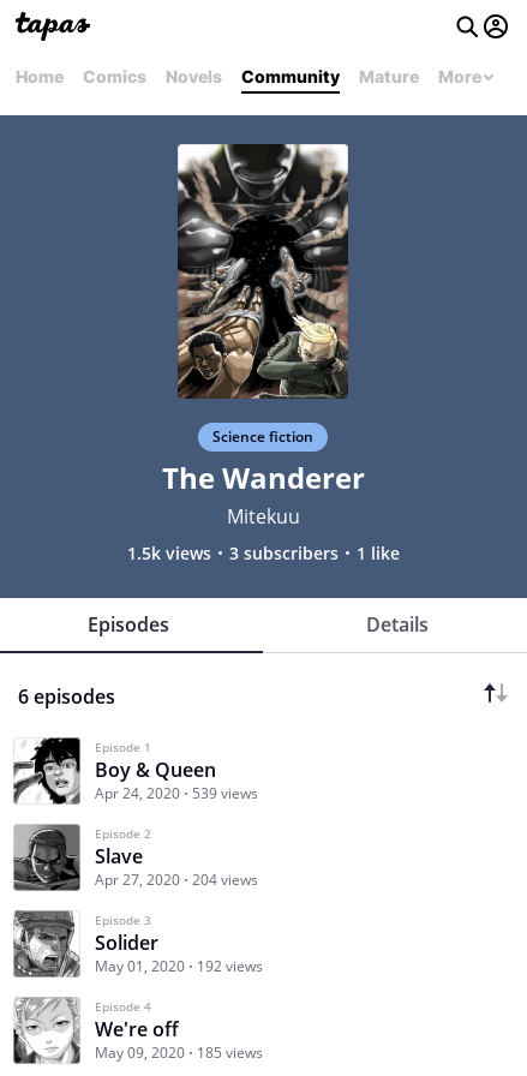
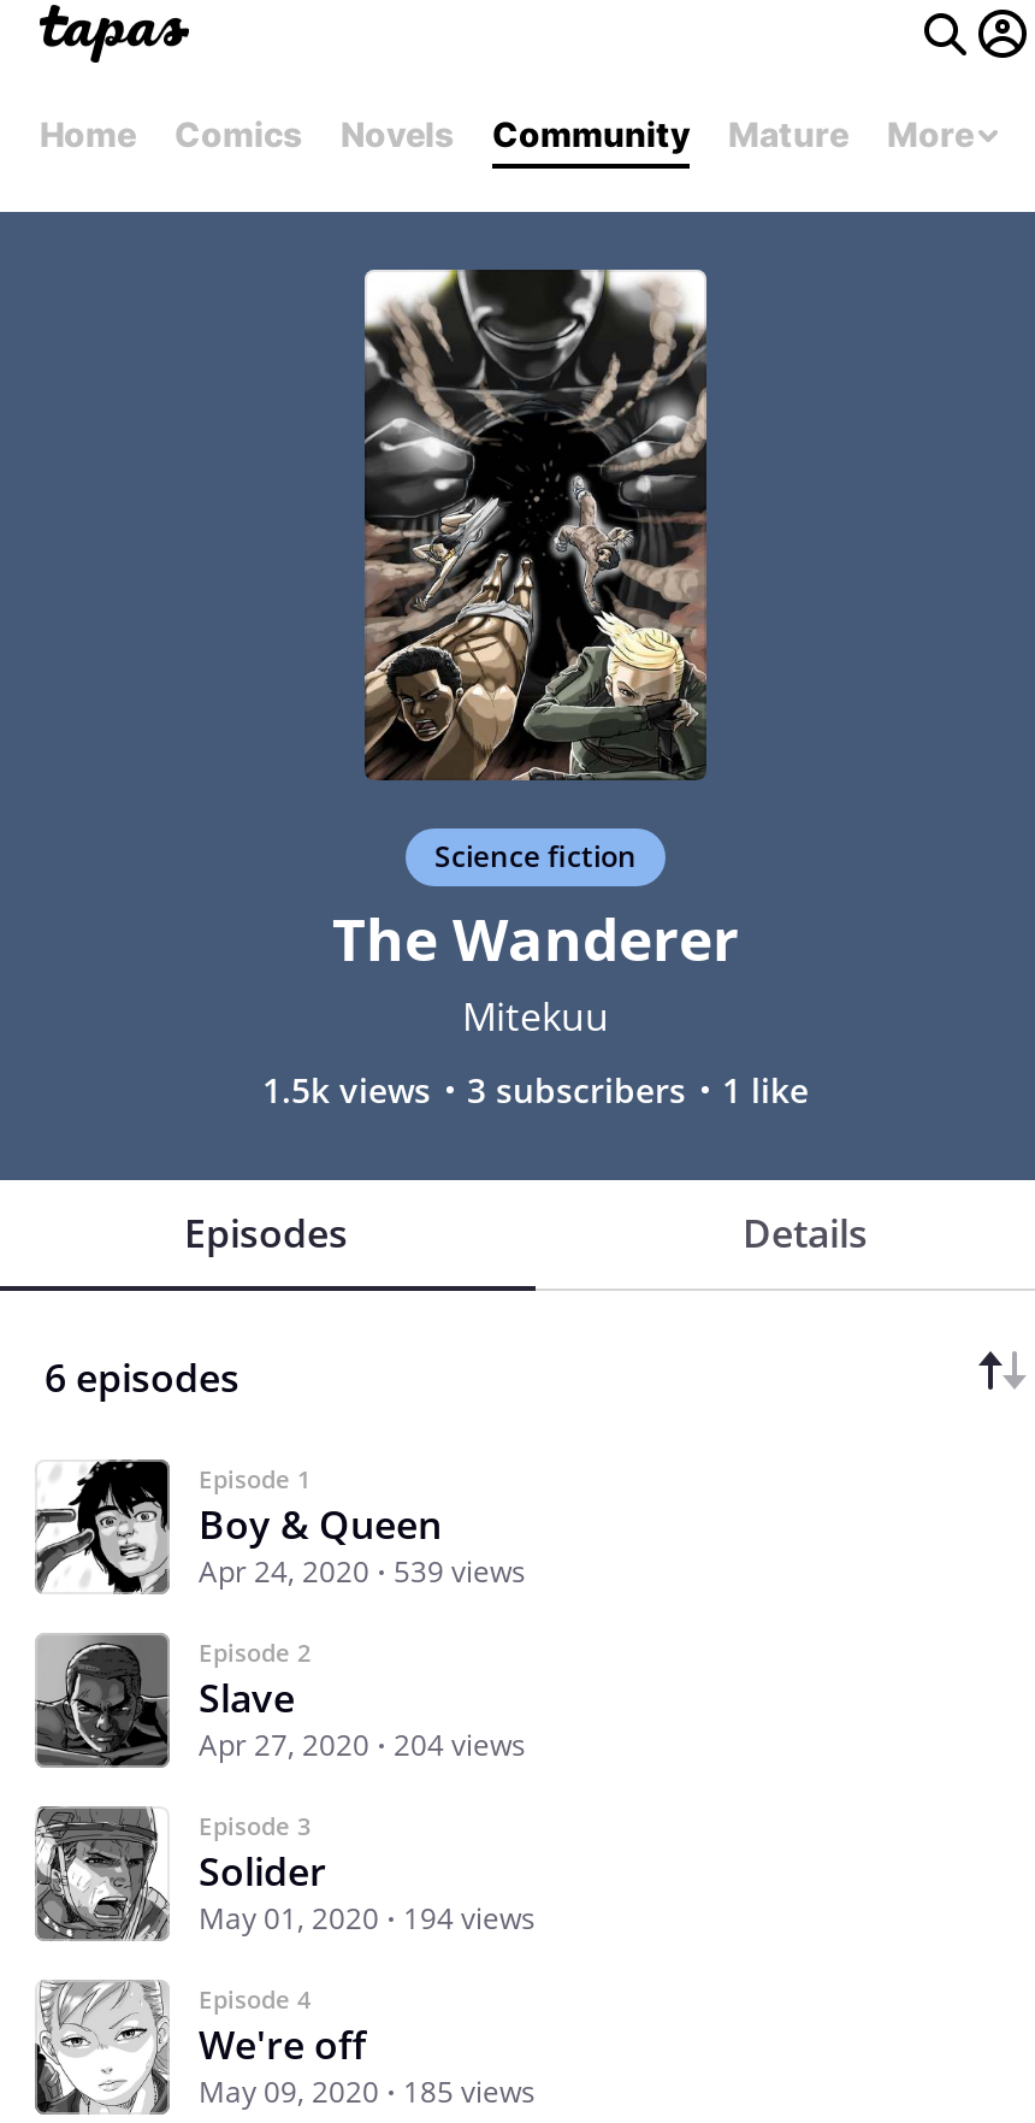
[95,956,263,976] May 01, 2020 192 views -> [199,1898,536,1939] May 01, 2020 194 views

